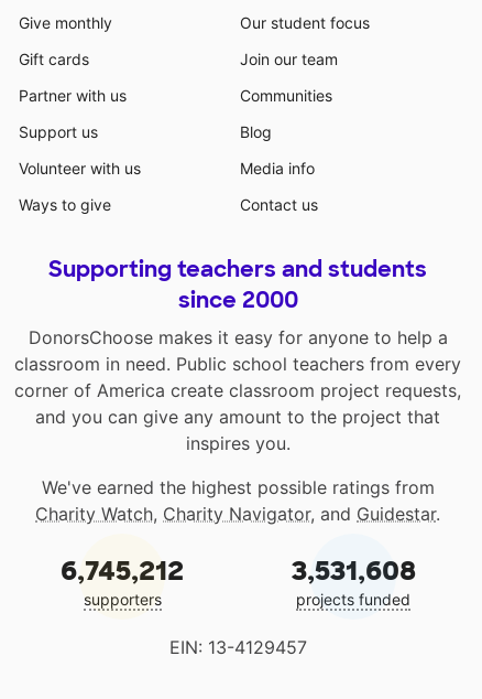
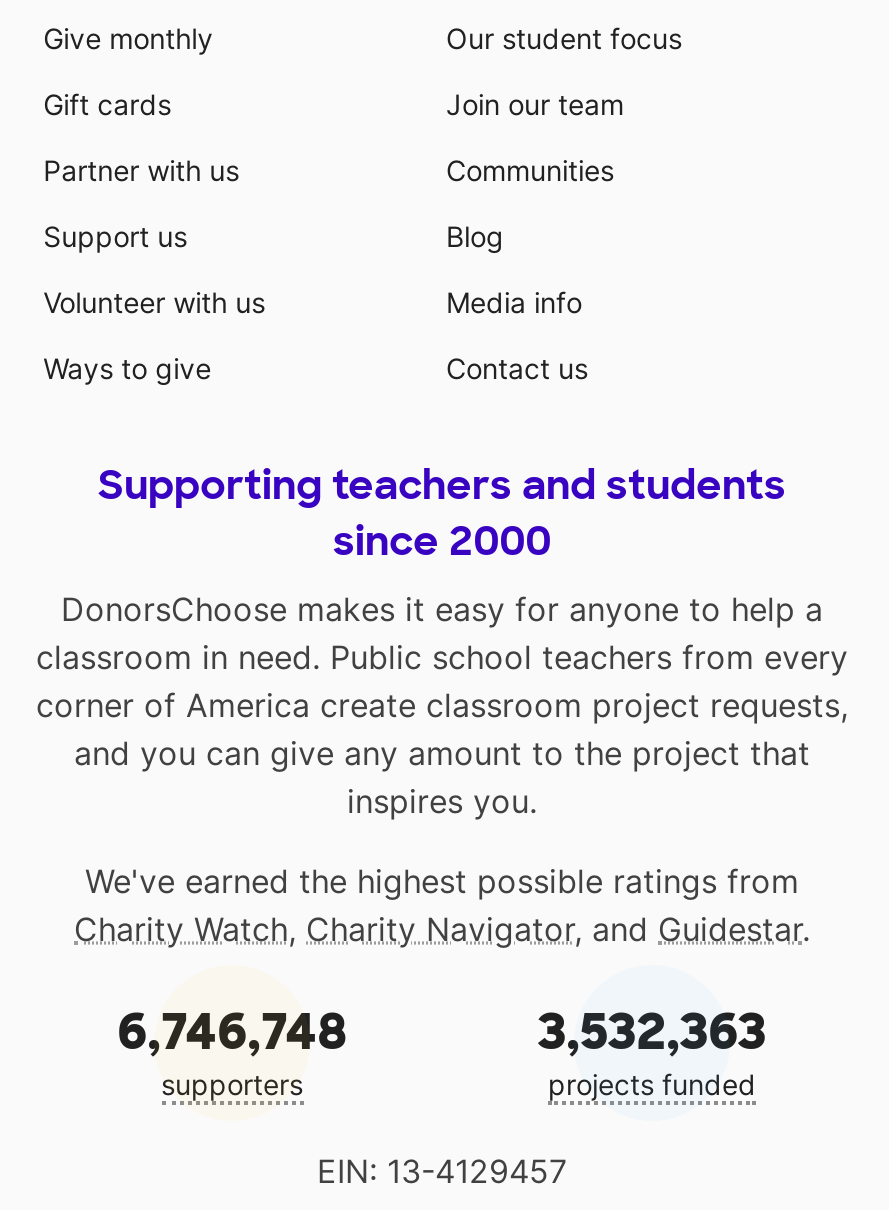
[61,553,184,587] 6,745,212 -> [117,1000,347,1062] 6,746,748
[291,553,415,587] 3,531,608 -> [538,1000,766,1062] 3,532,363

